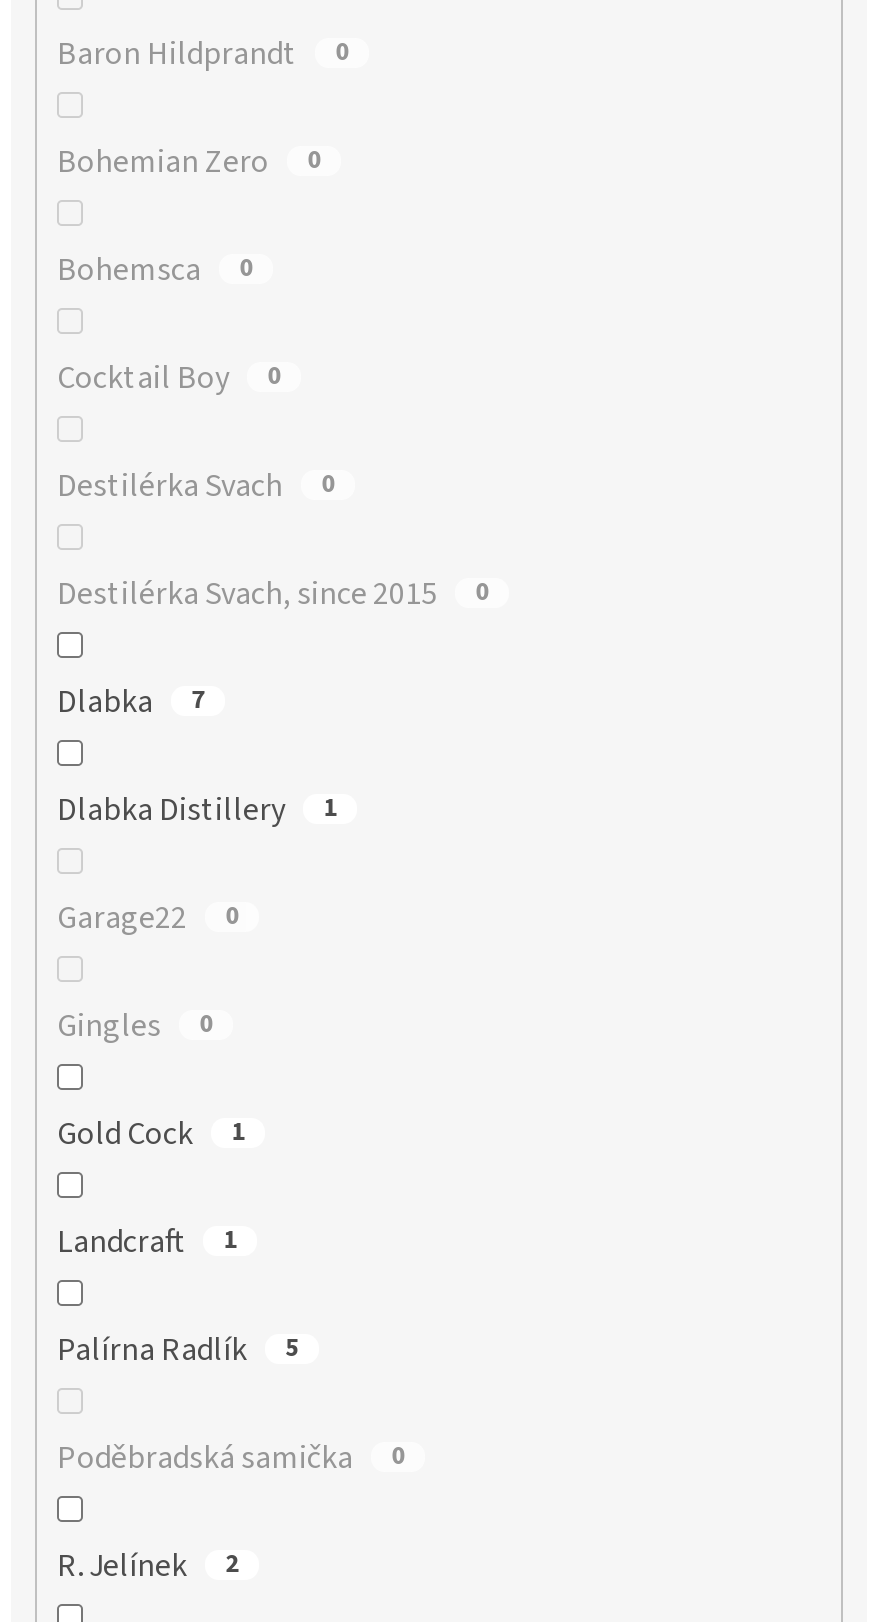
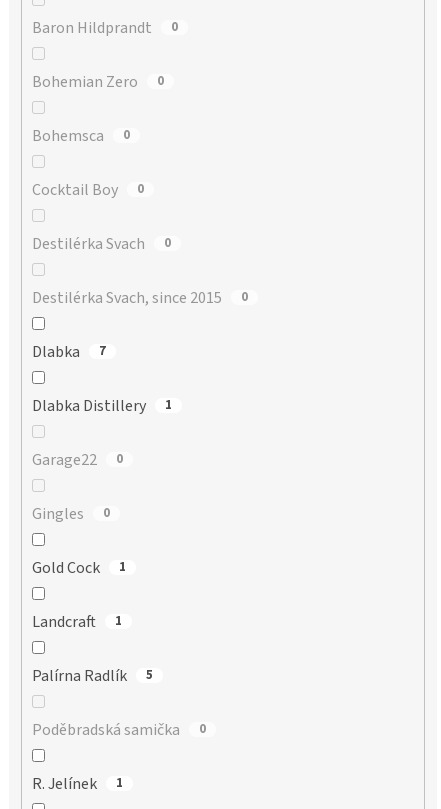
[57,1543,239,1587] R. Jelínek 2 -> [32,772,123,794] R. Jelínek 1

